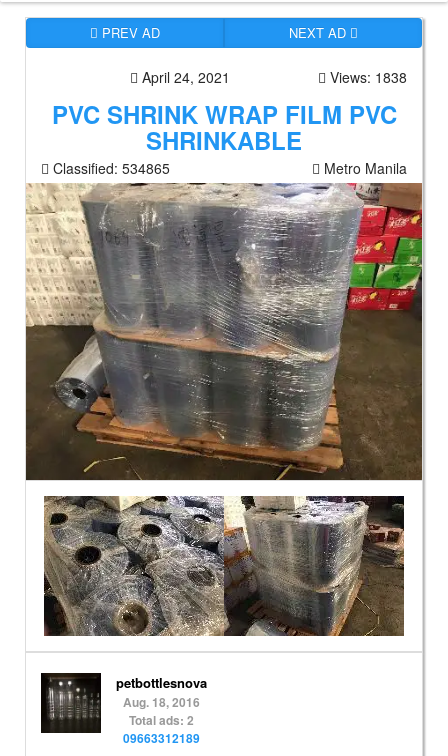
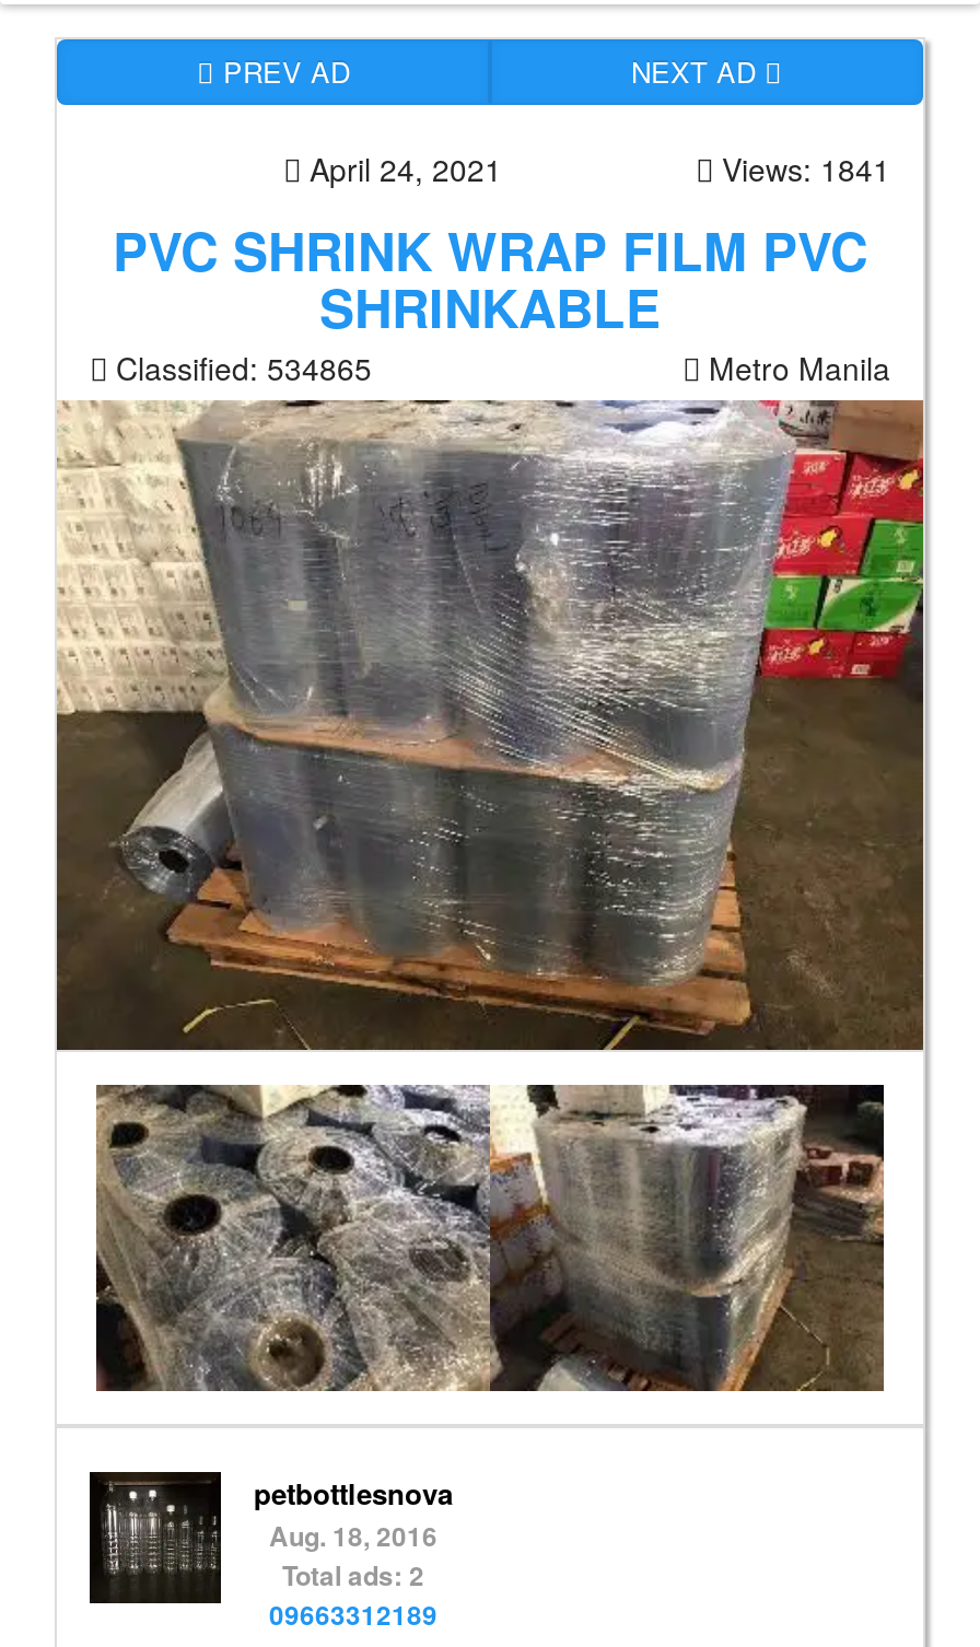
[326,67,407,87] Views: 1838 -> [713,147,890,190] Views: 1841

